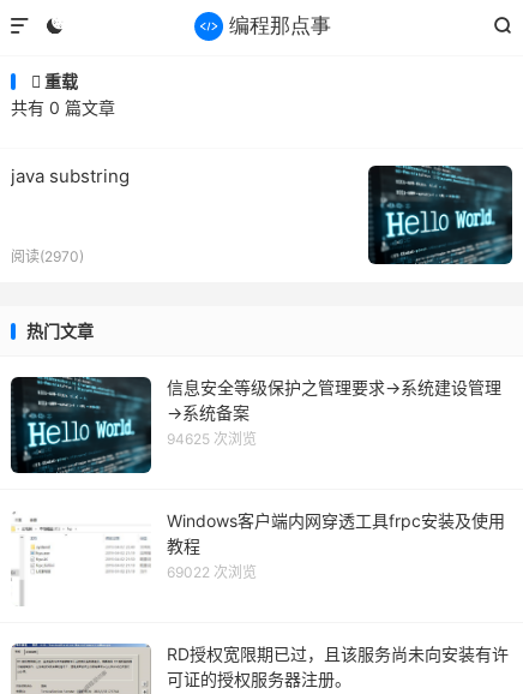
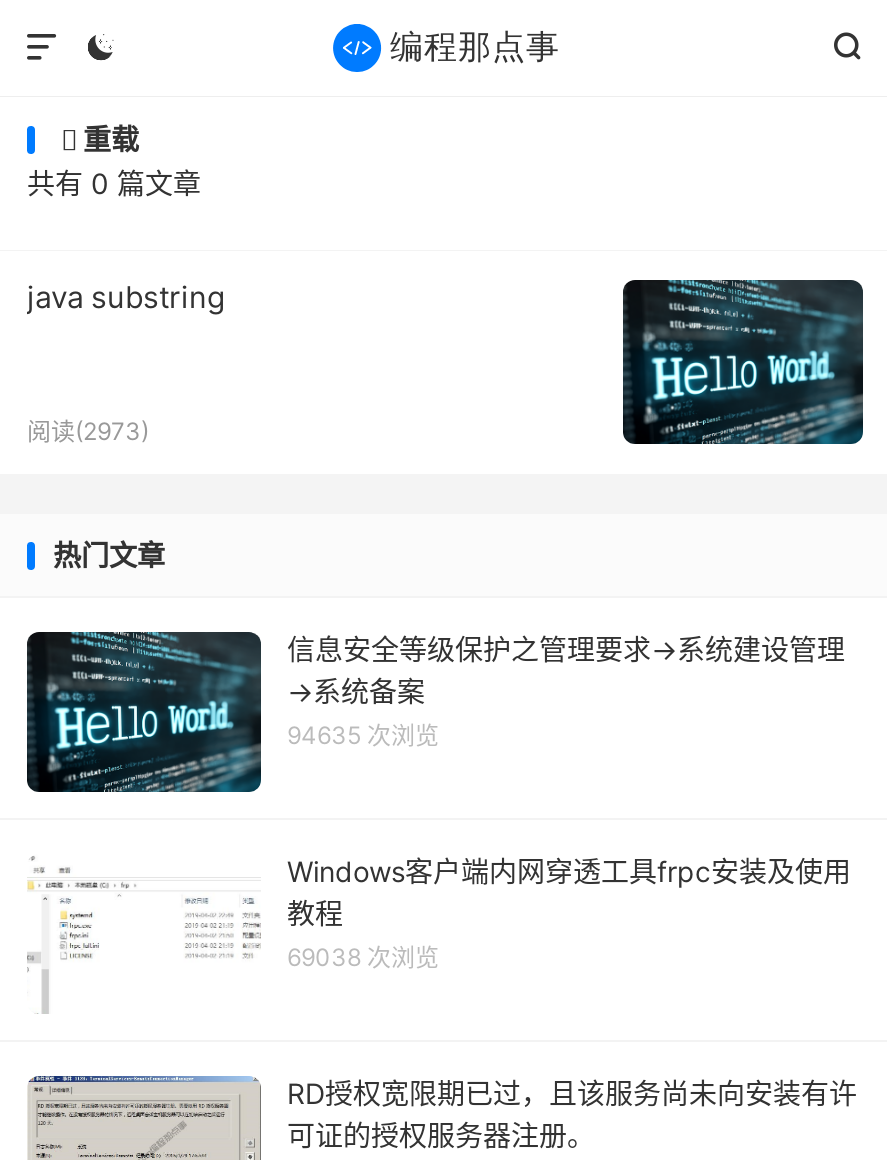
[11,247,84,265] 阅读(2970) -> [27,416,149,446] 阅读(2973)
[167,430,257,448] 94625 次浏览 -> [287,720,439,750] 94635 次浏览
[167,563,257,581] 69022 次浏览 -> [287,942,439,972] 69038 次浏览

